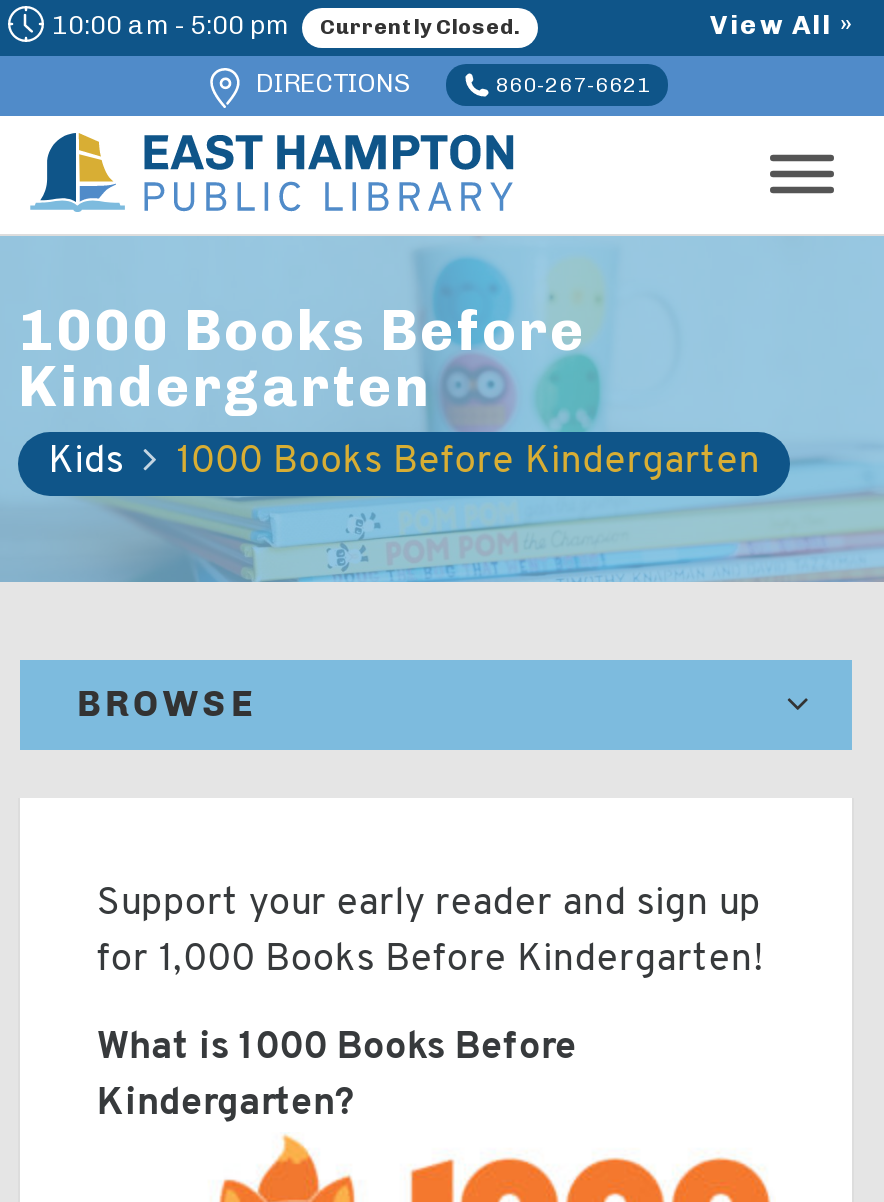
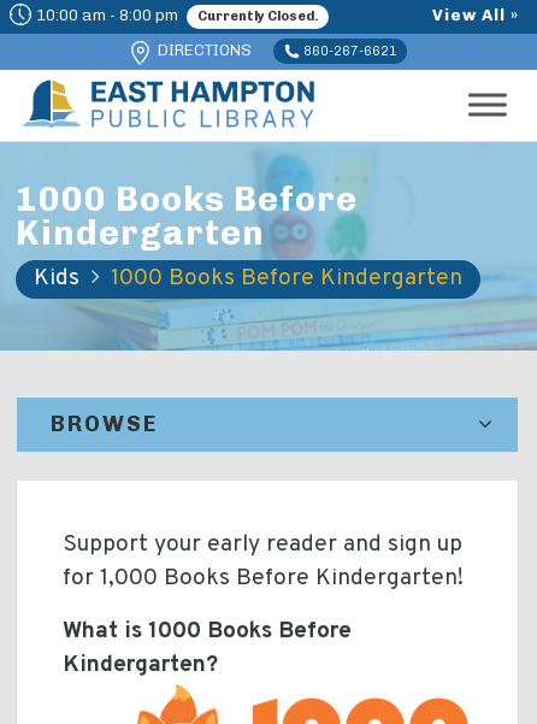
[52,8,520,40] 10:00 am - 5:00 pm Currently Closed. -> [36,5,318,24] 10:00 am - 8:00 pm Currently Closed.

